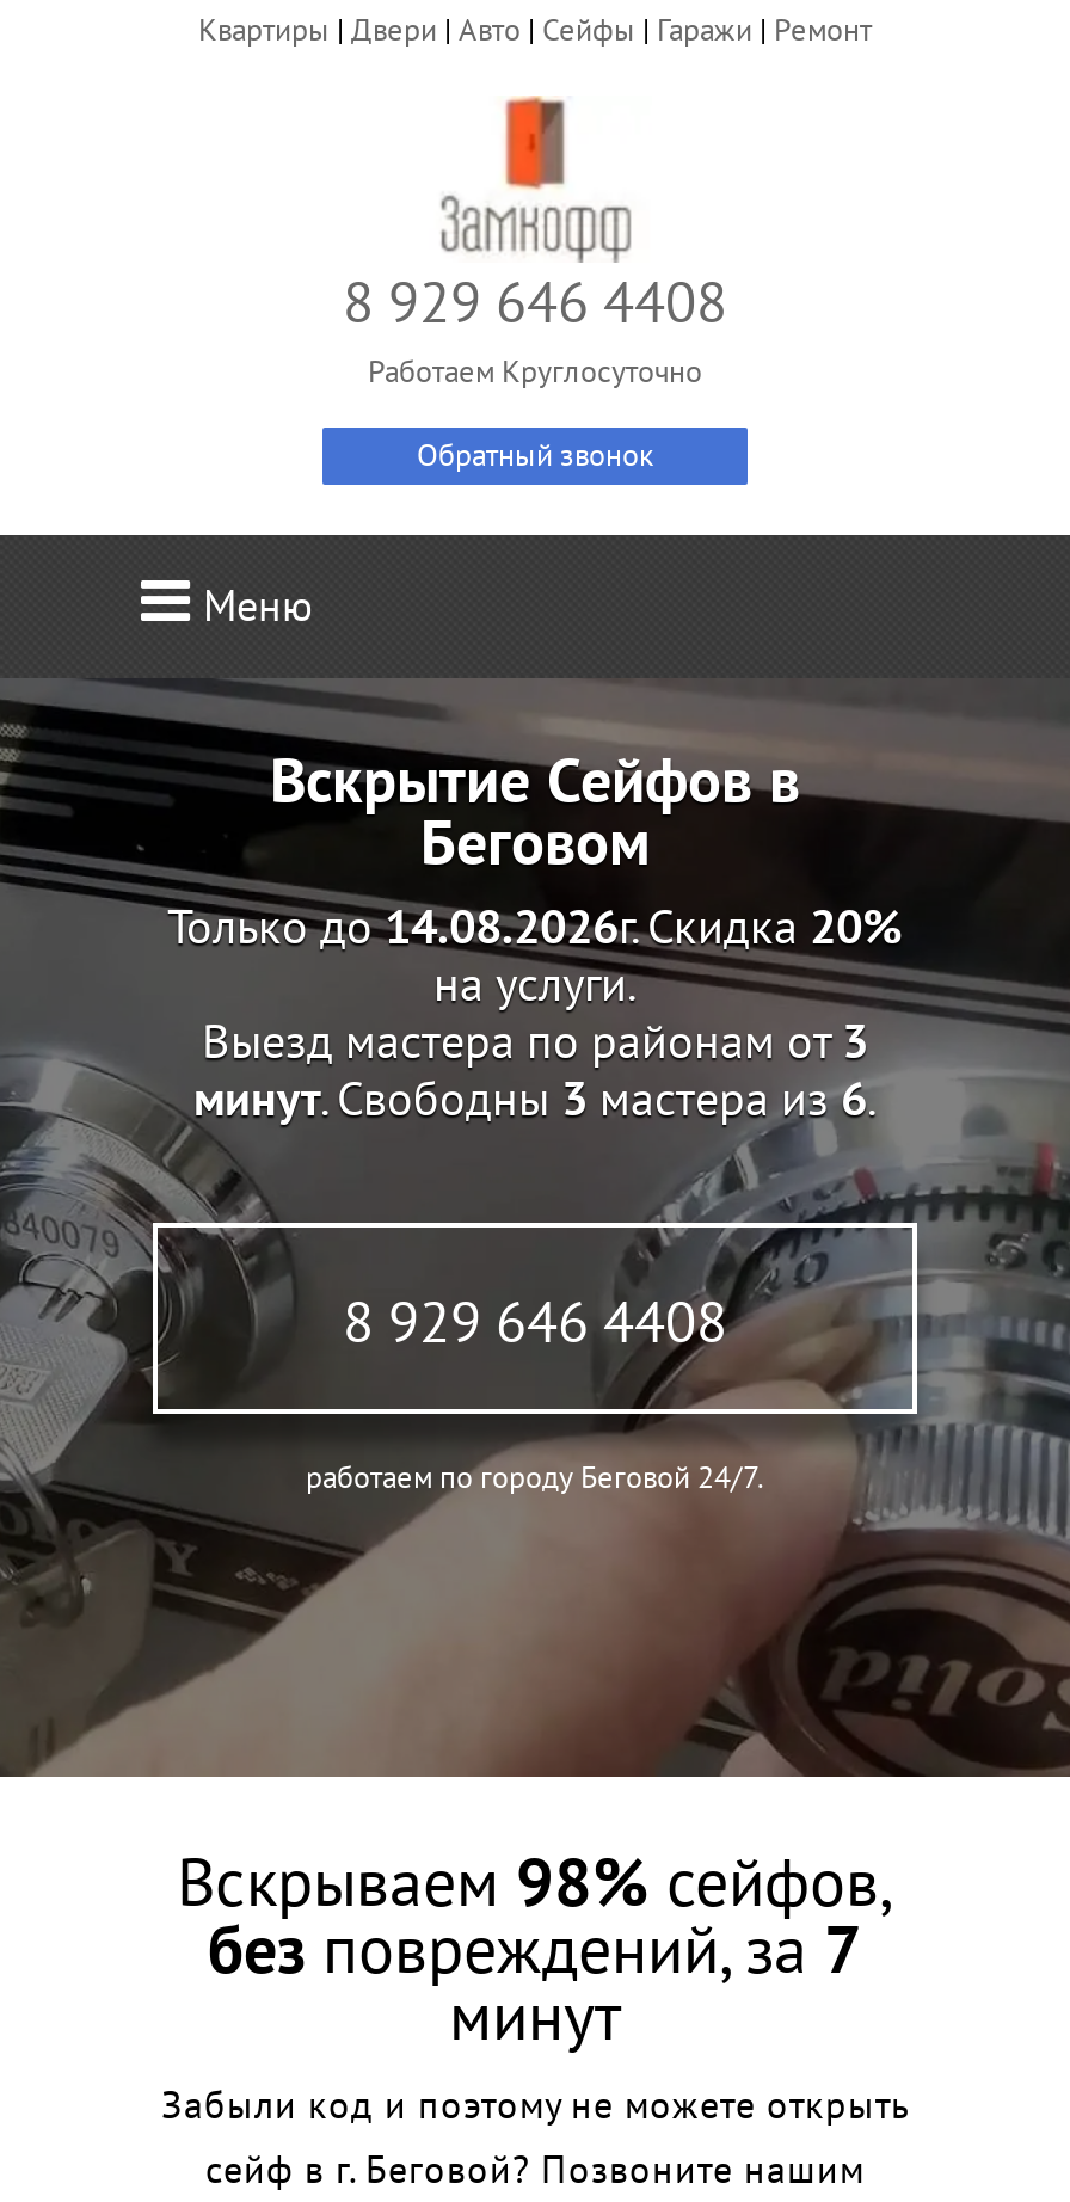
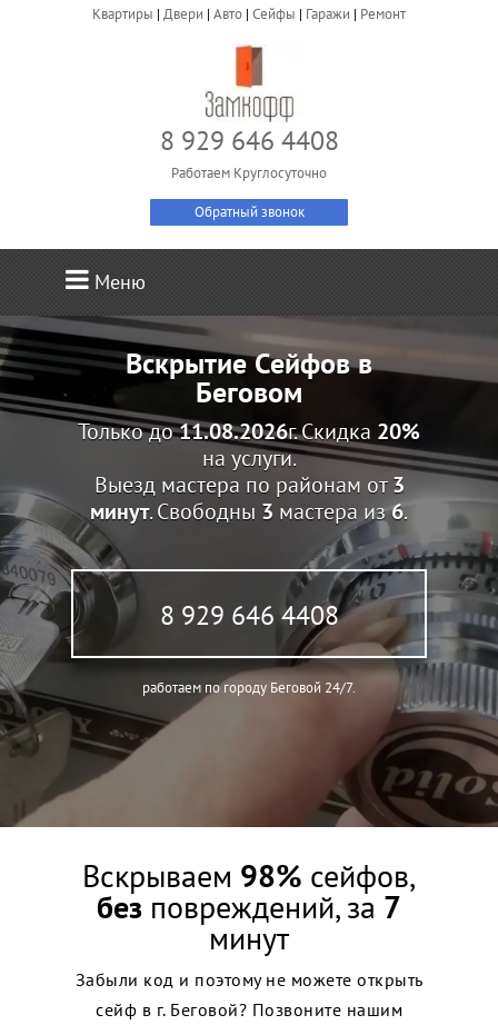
[167,896,903,958] Только до 14.08.2026г. Скидка 20% -> [78,417,420,446] Только до 11.08.2026г. Скидка 20%

